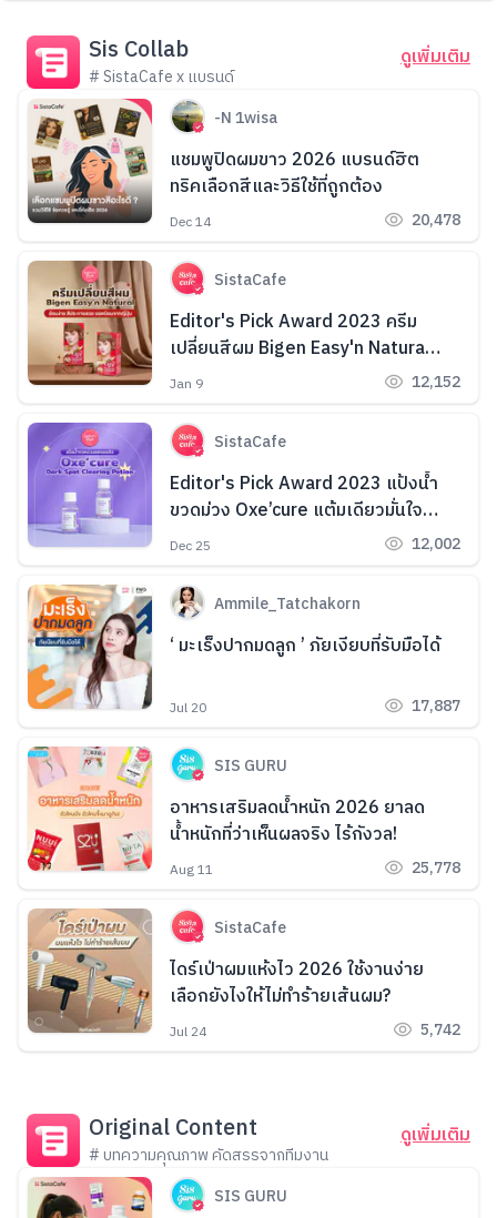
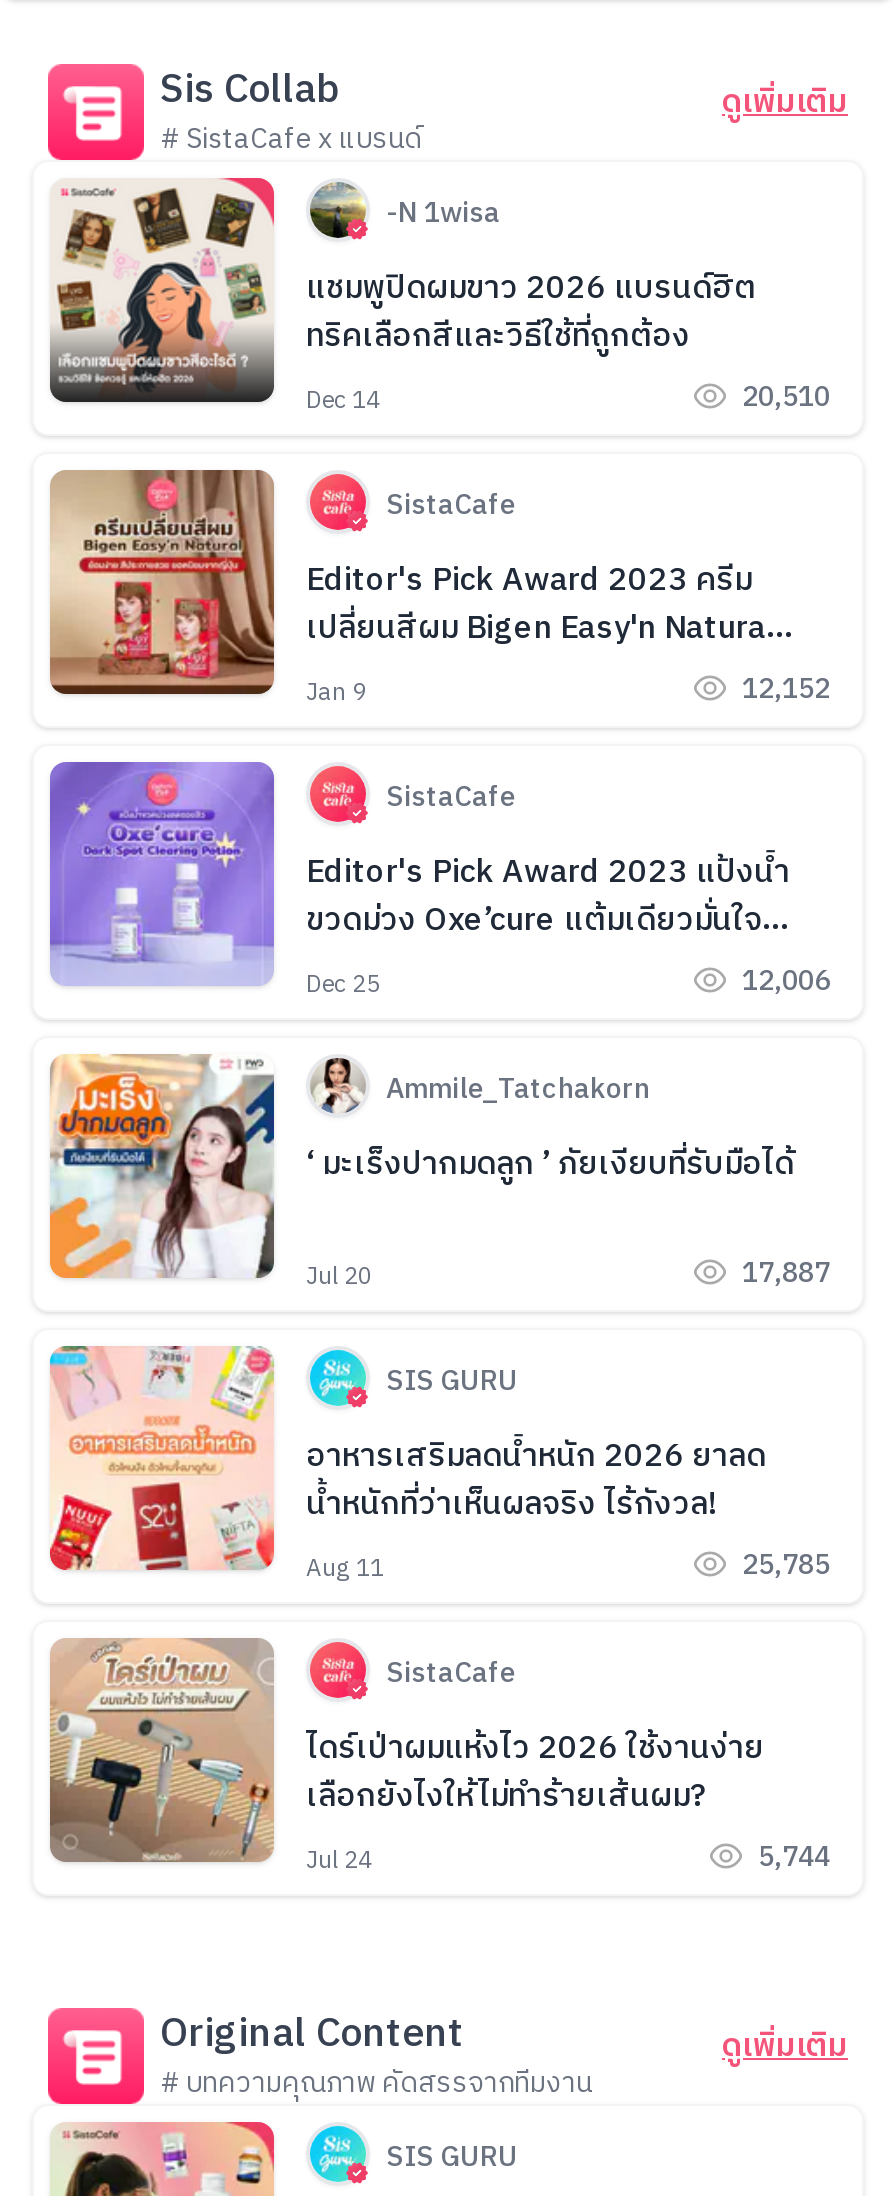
[412,207,460,233] 20,478 -> [742,373,830,419] 20,510
[412,531,460,556] 12,002 -> [742,957,830,1003] 12,006
[412,855,460,880] 25,778 -> [742,1541,830,1587] 25,785
[420,1017,460,1042] 5,742 -> [758,1833,830,1879] 5,744

